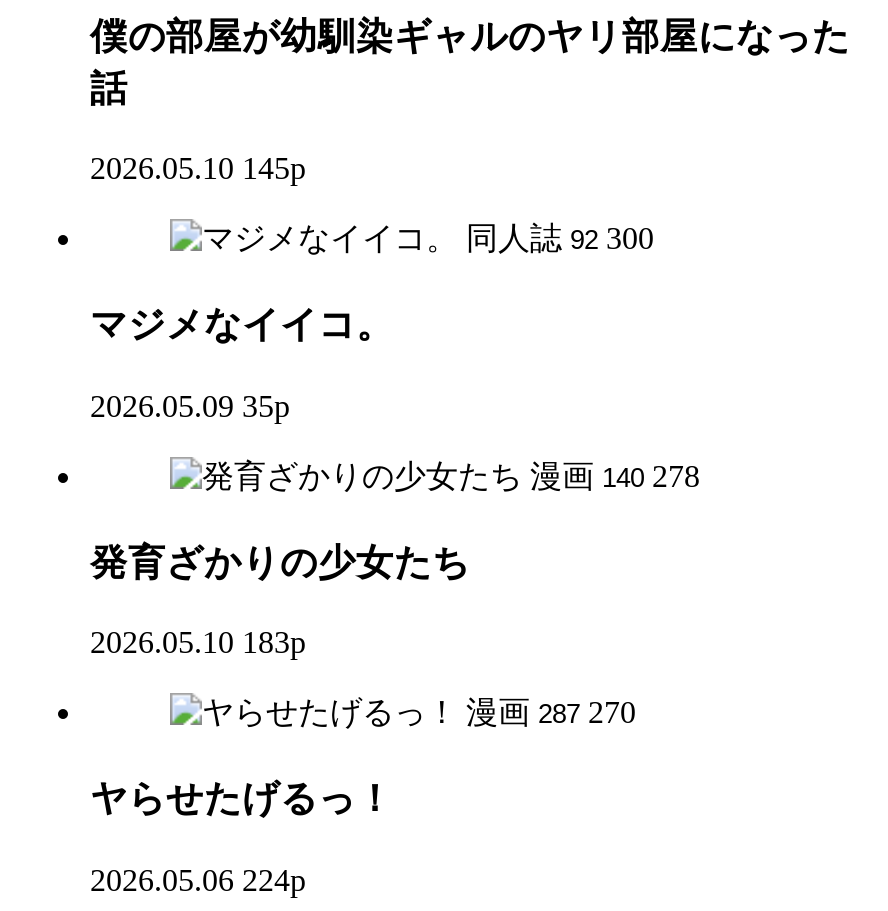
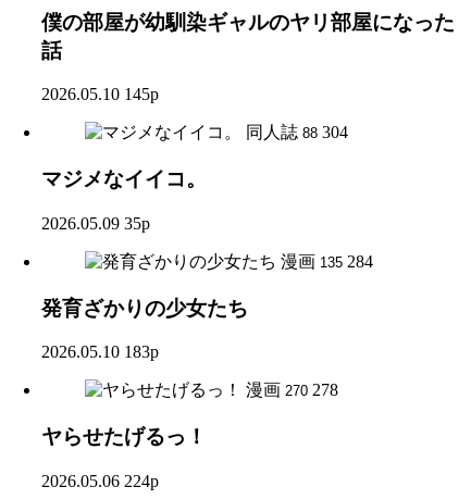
[466,222,654,256] 同人誌 92 300 -> [246,123,348,142] 同人誌 88 304
[530,459,700,493] 漫画 140 278 -> [281,252,373,270] 漫画 135 284
[466,695,636,729] 漫画 287 270 -> [246,381,338,399] 漫画 270 278

